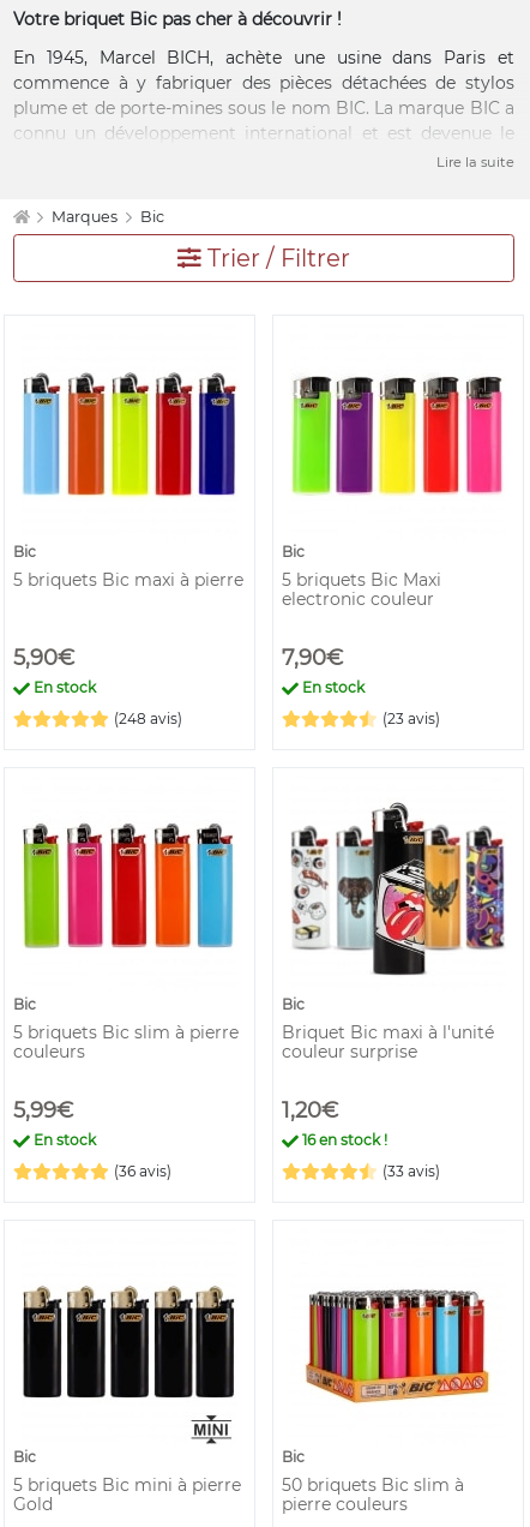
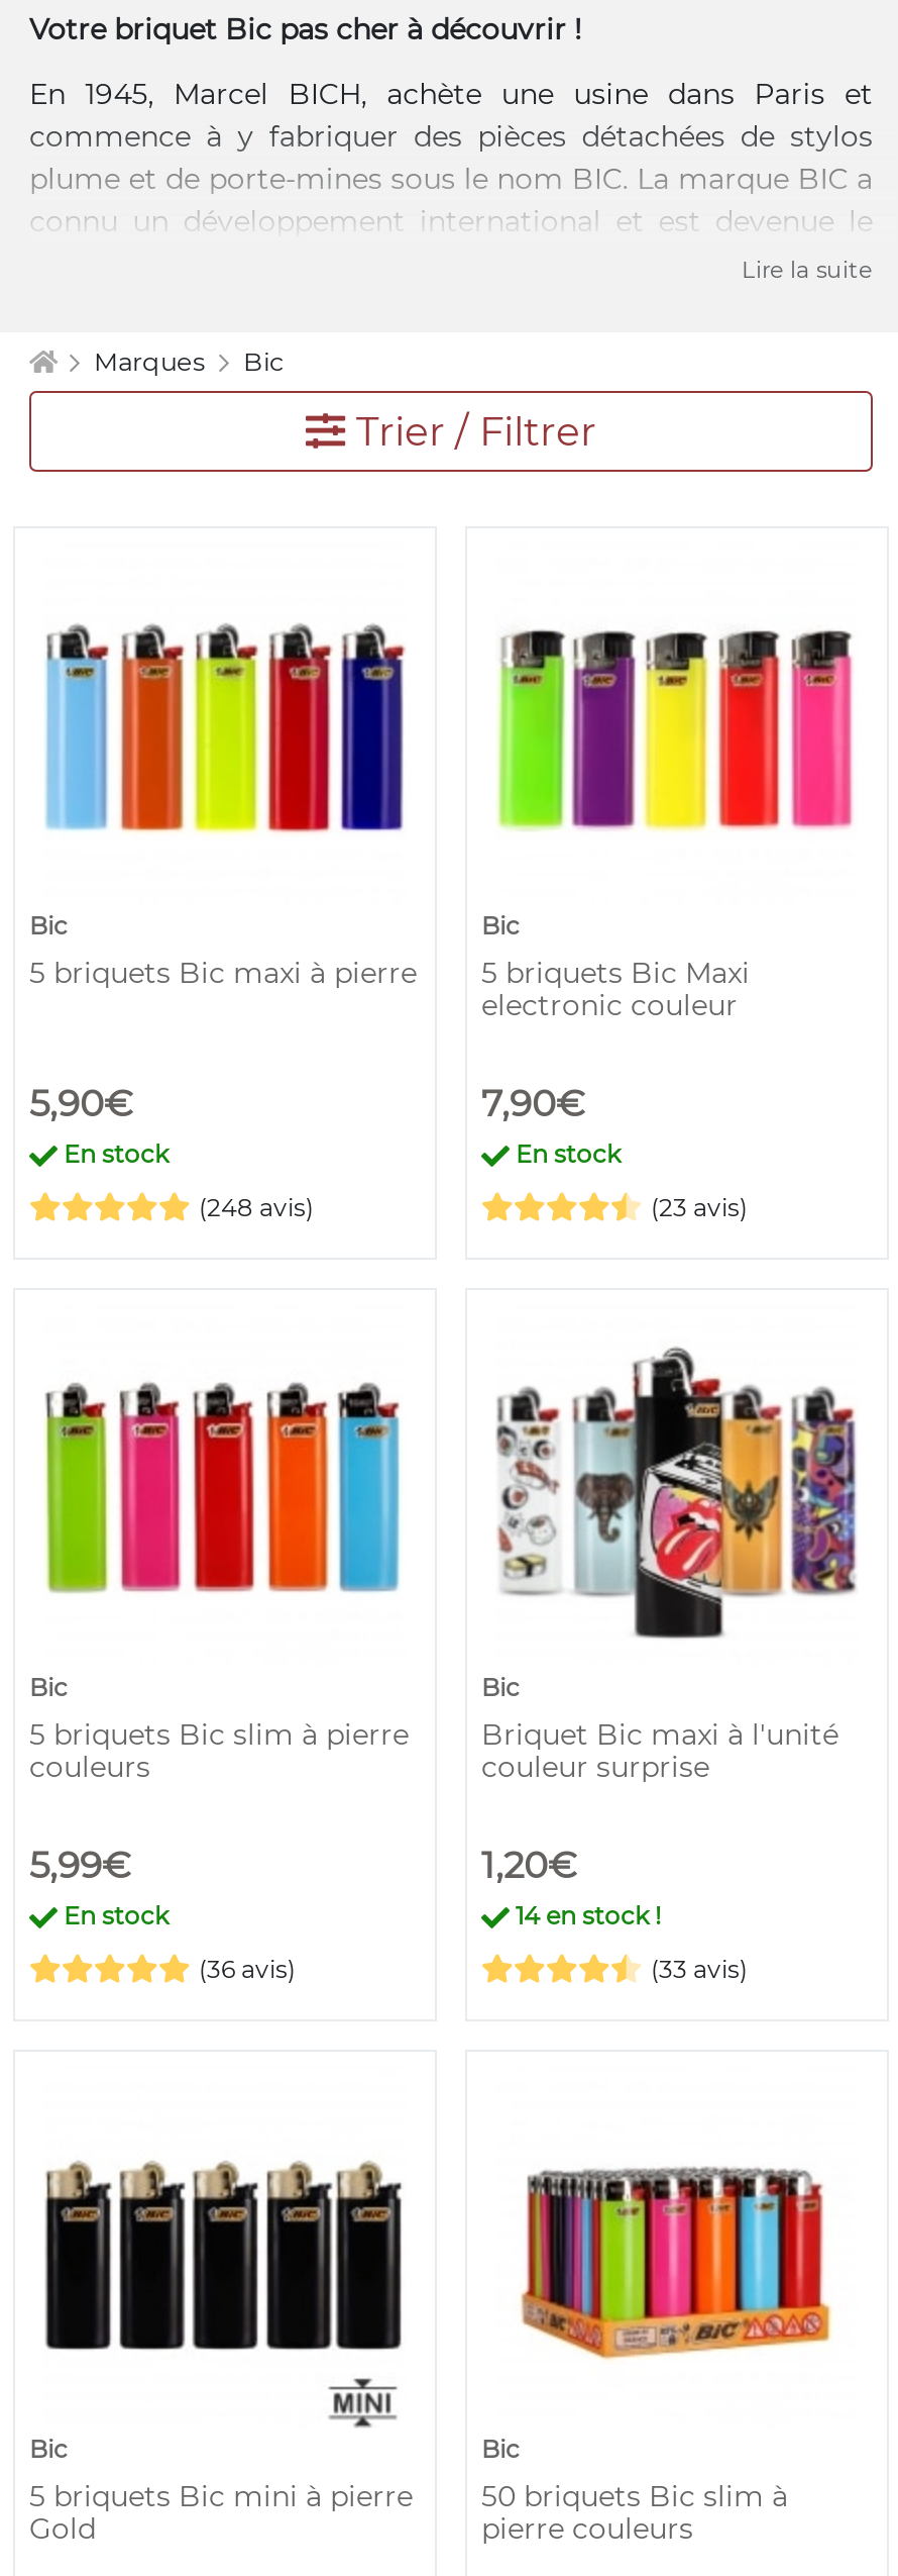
[302,1131,387,1149] 16 en stock ! -> [516,1900,661,1930] 14 en stock !

